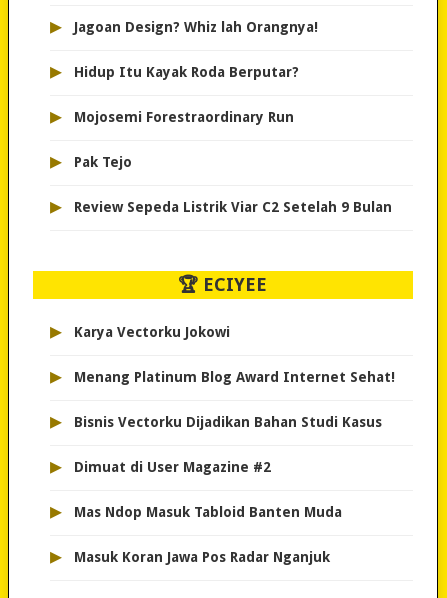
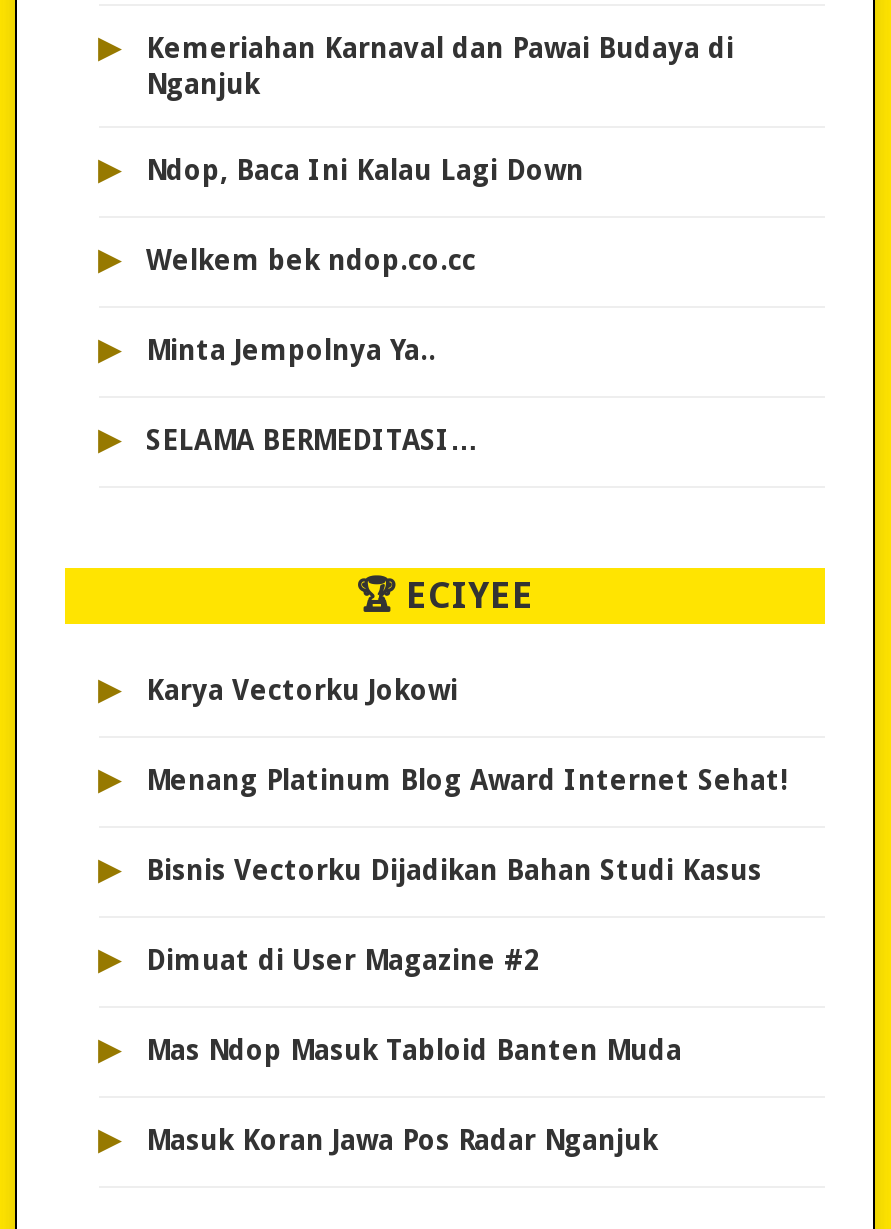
[73,19,317,35] Jagoan Design? Whiz lah Orangnya! -> [146,32,734,100] Kemeriahan Karnaval dan Pawai Budaya di | Nganjuk
[73,64,298,80] Hidup Itu Kayak Roda Berputar? -> [146,154,584,186] Ndop, Baca Ini Kalau Lagi Down
[73,109,293,125] Mojosemi Forestraordinary Run -> [146,244,476,276] Welkem bek ndop.co.cc
[73,154,131,170] Pak Tejo -> [146,334,436,366] Minta Jempolnya Ya..
[73,199,391,215] Review Sepeda Listrik Viar C2 Setelah 9 Bulan -> [146,424,478,456] SELAMA BERMEDITASI…

